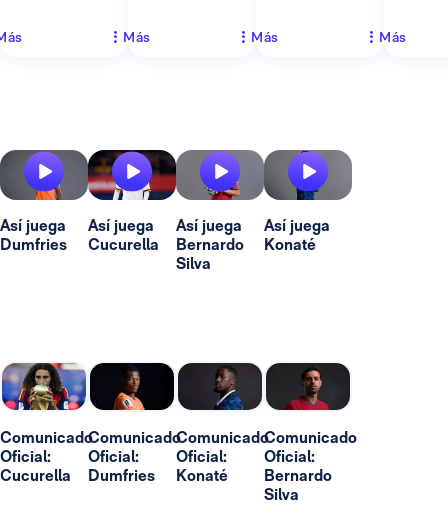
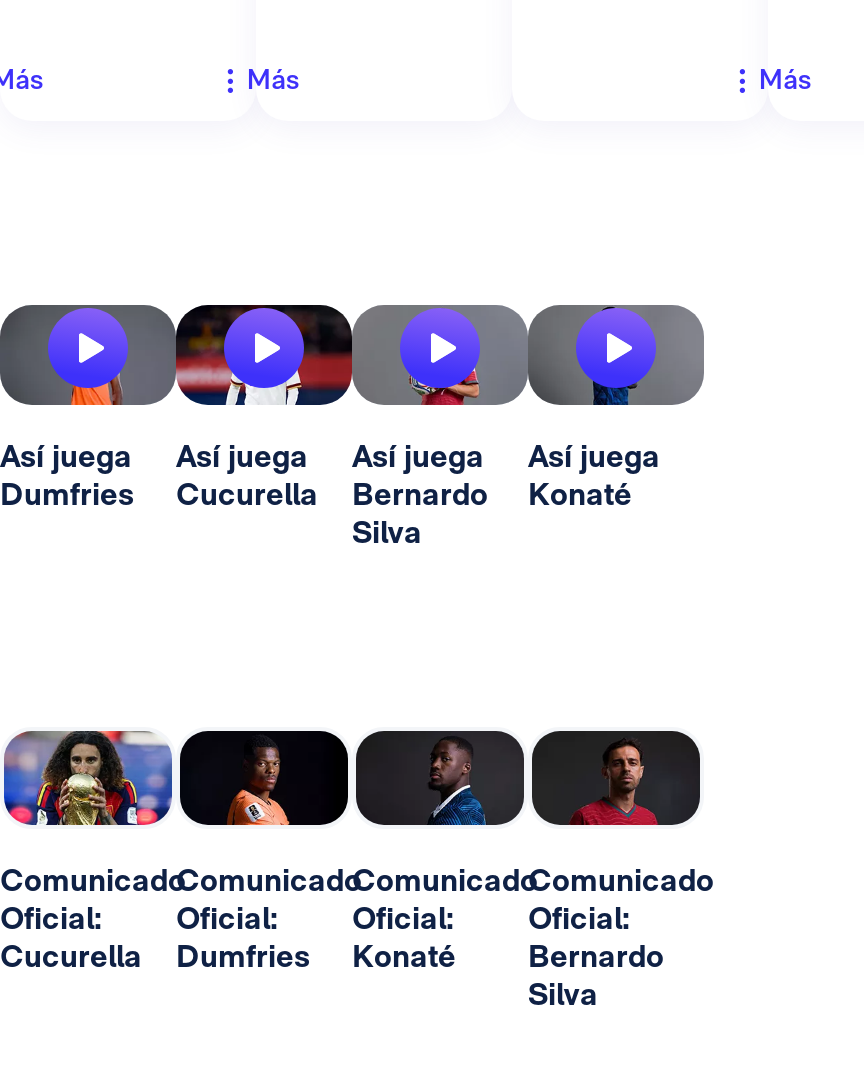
[251,29,278,45] Más -> none

